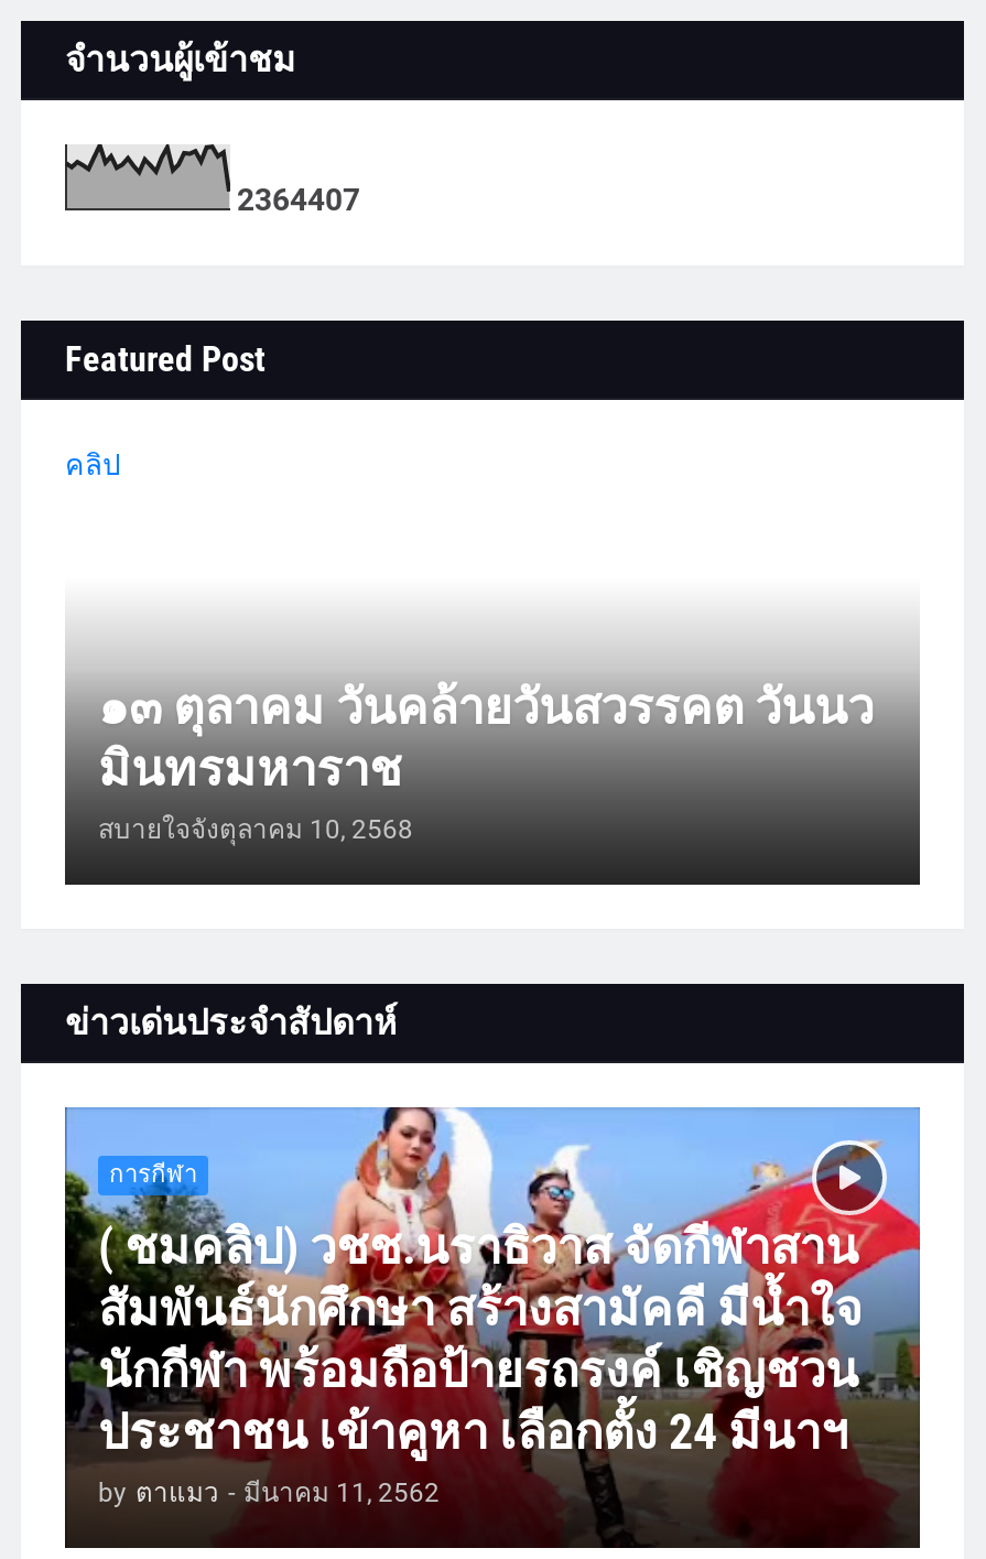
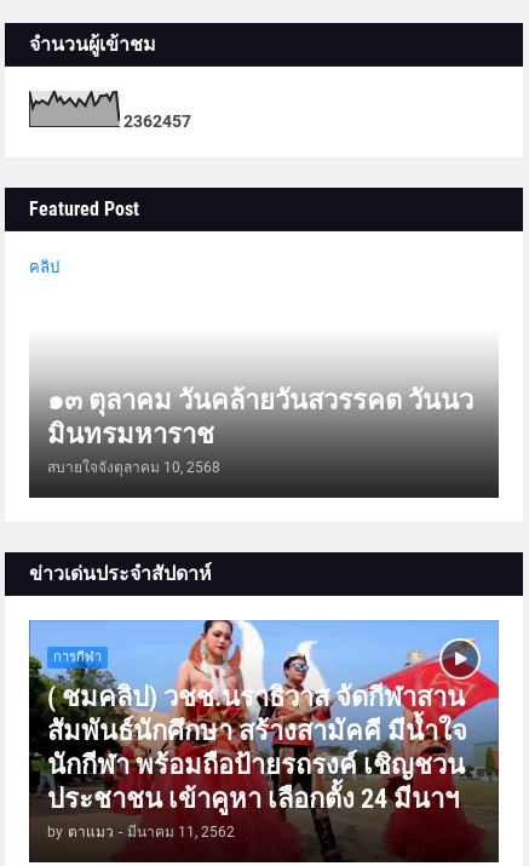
[237,182,360,217] 2364407 -> [123,111,191,131] 2362457

